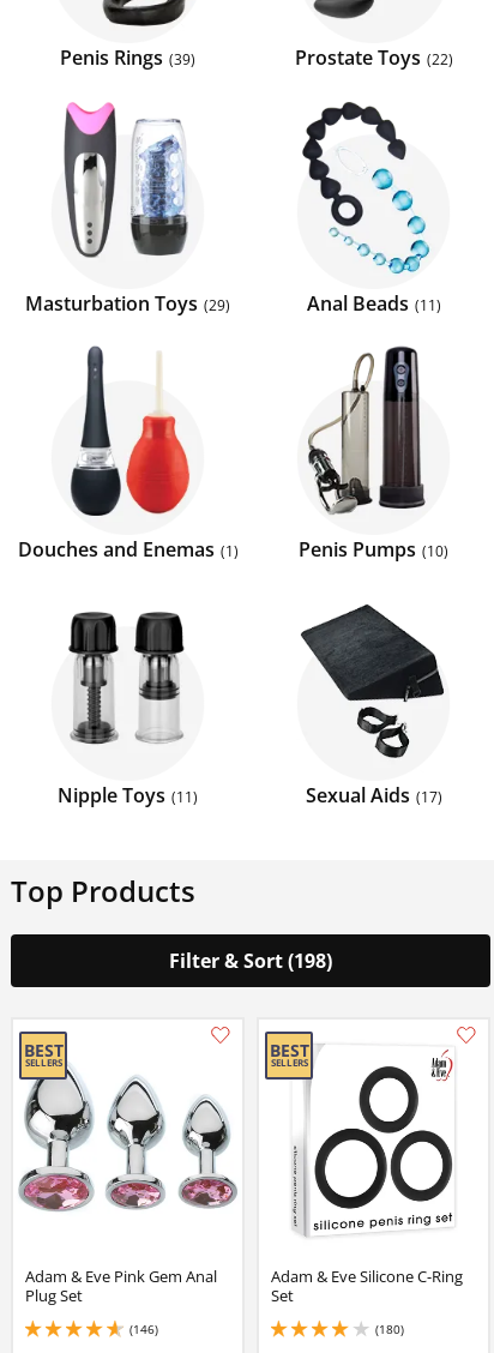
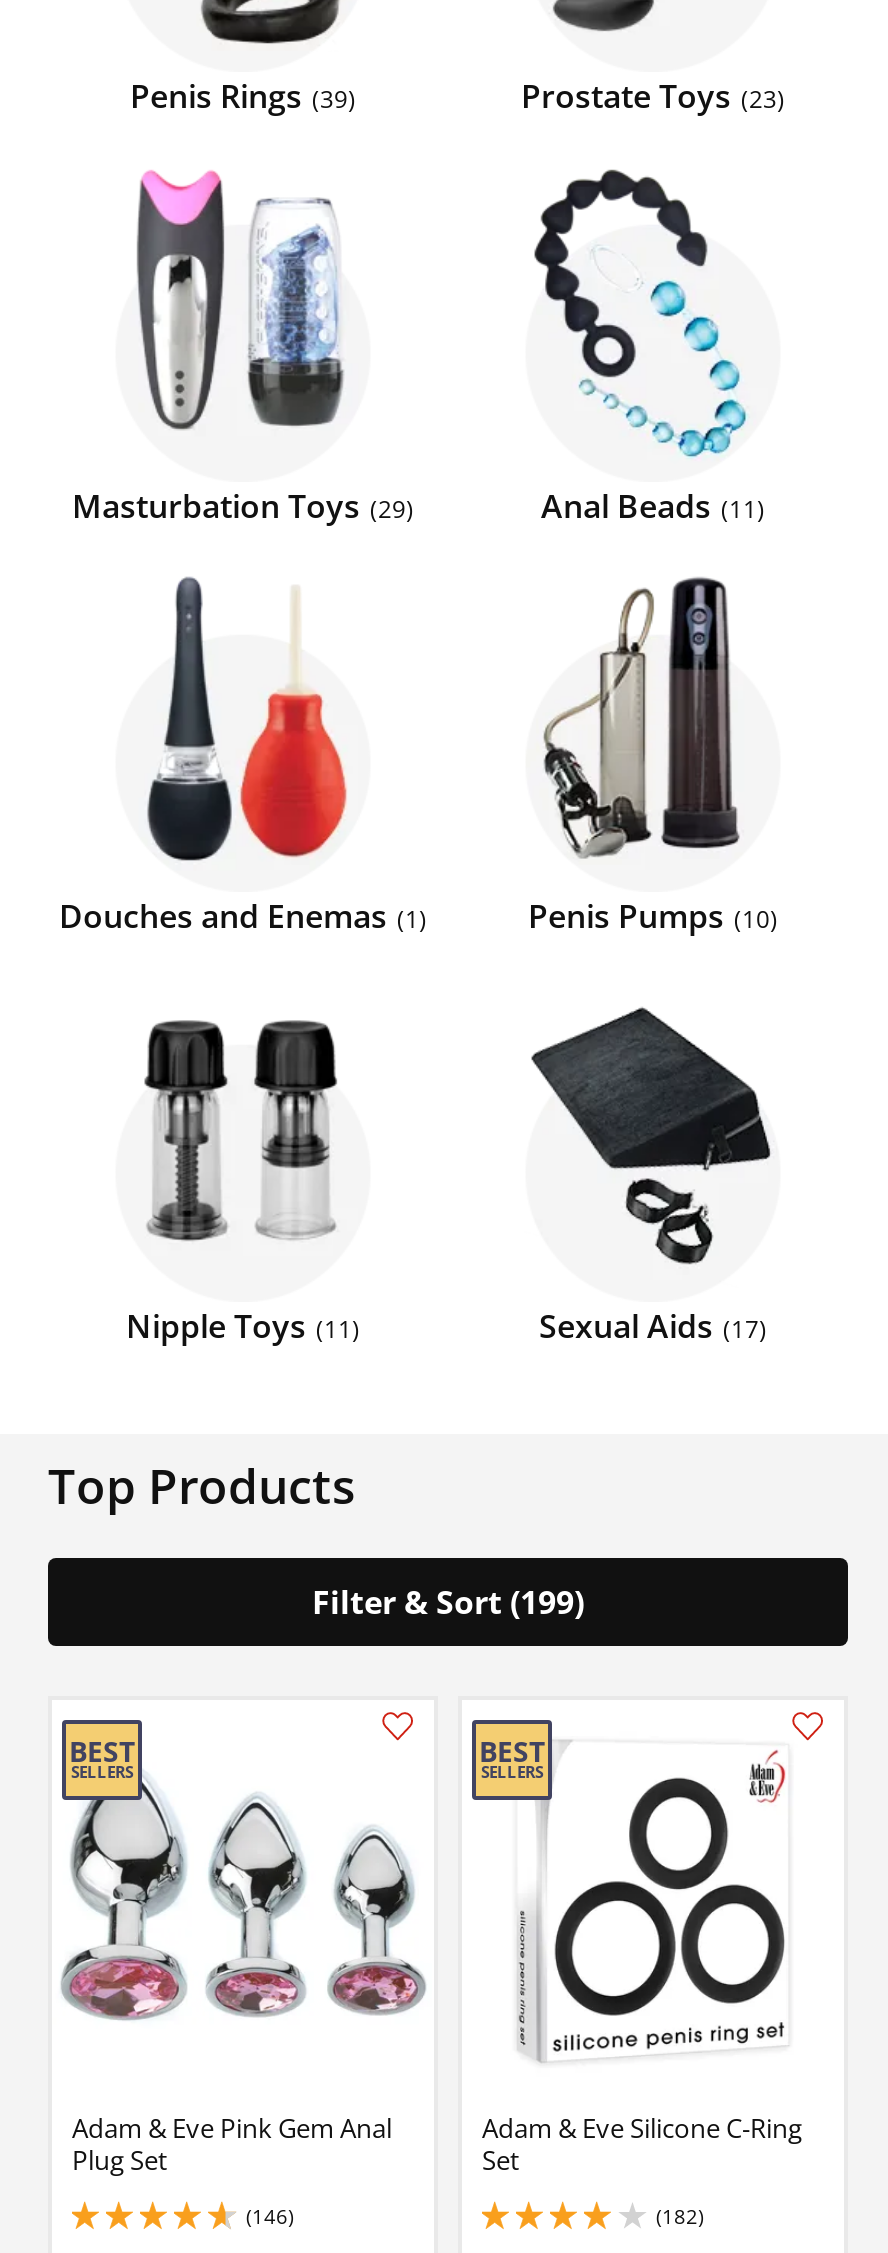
[294,45,448,71] Prostate Toys 22 -> [521,75,777,119] Prostate Toys 23
[169,948,332,975] Filter & Sort (198) -> [312,1581,584,1625] Filter & Sort (199)
[375,1321,404,1338] (180) -> [656,2203,704,2231] (182)

